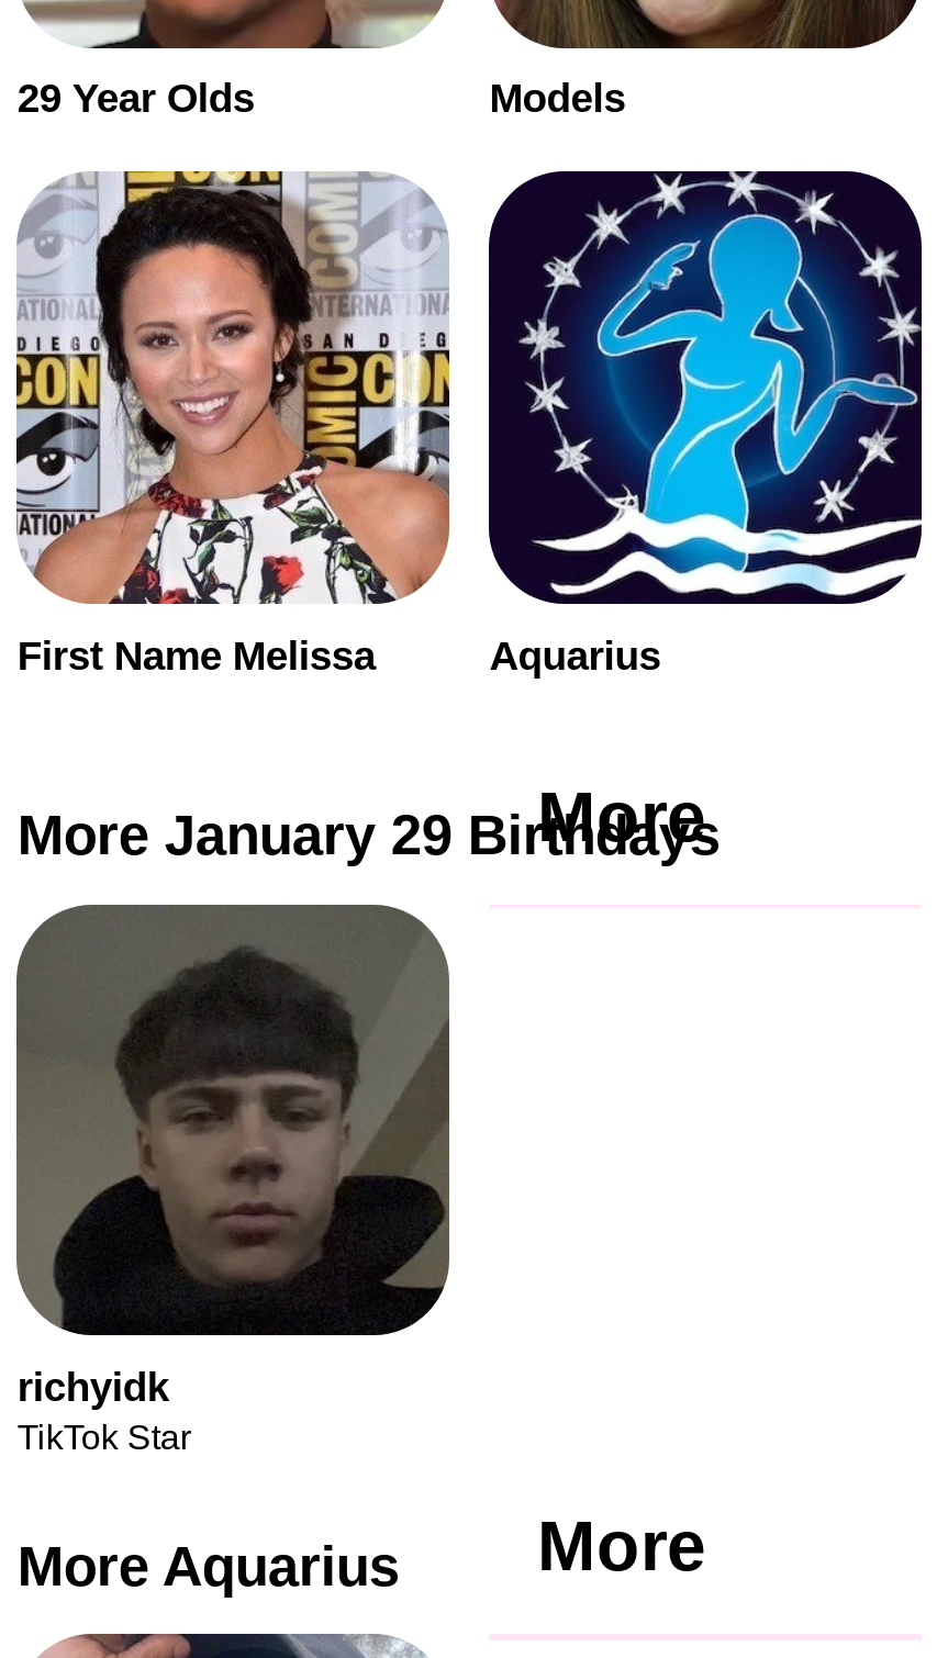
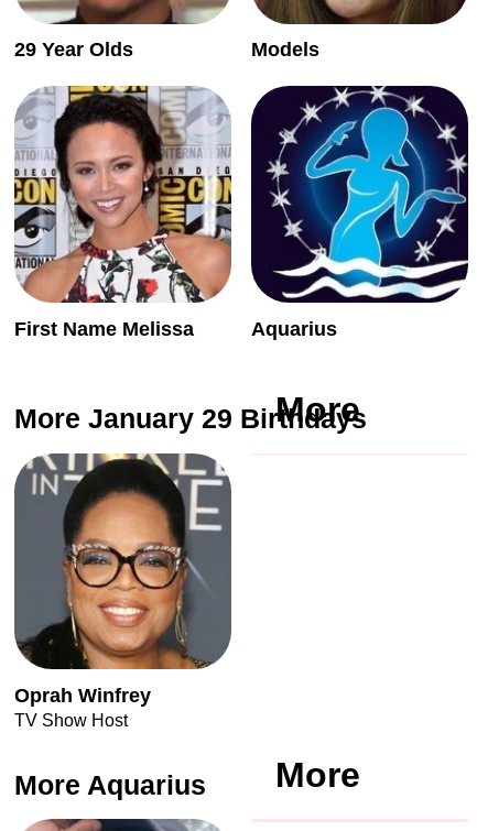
[17,903,449,1455] [image] | richyidk | TikTok Star -> [15,453,231,729] [image] | Oprah Winfrey | TV Show Host

